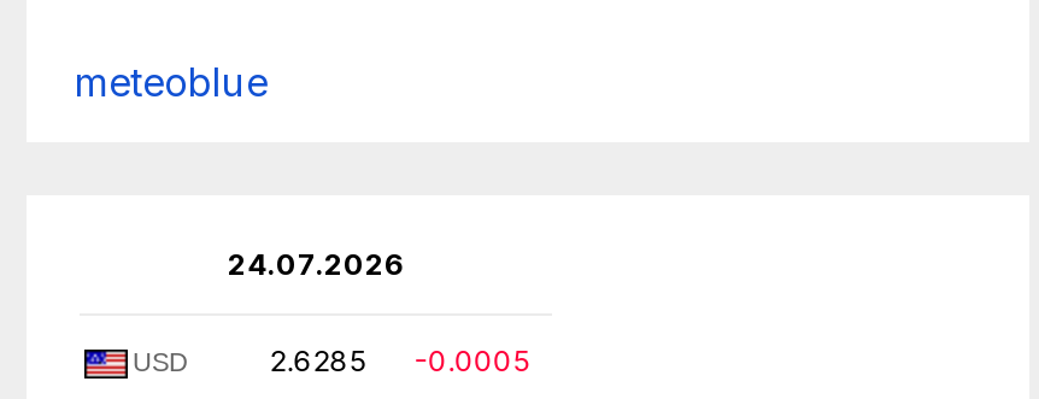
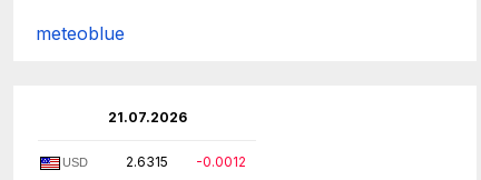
[228,245,404,282] 24.07.2026 -> [107,109,186,125] 21.07.2026
[270,342,366,378] 2.6285 -> [126,153,168,170] 2.6315
[414,342,529,378] -0.0005 -> [196,153,246,170] -0.0012

